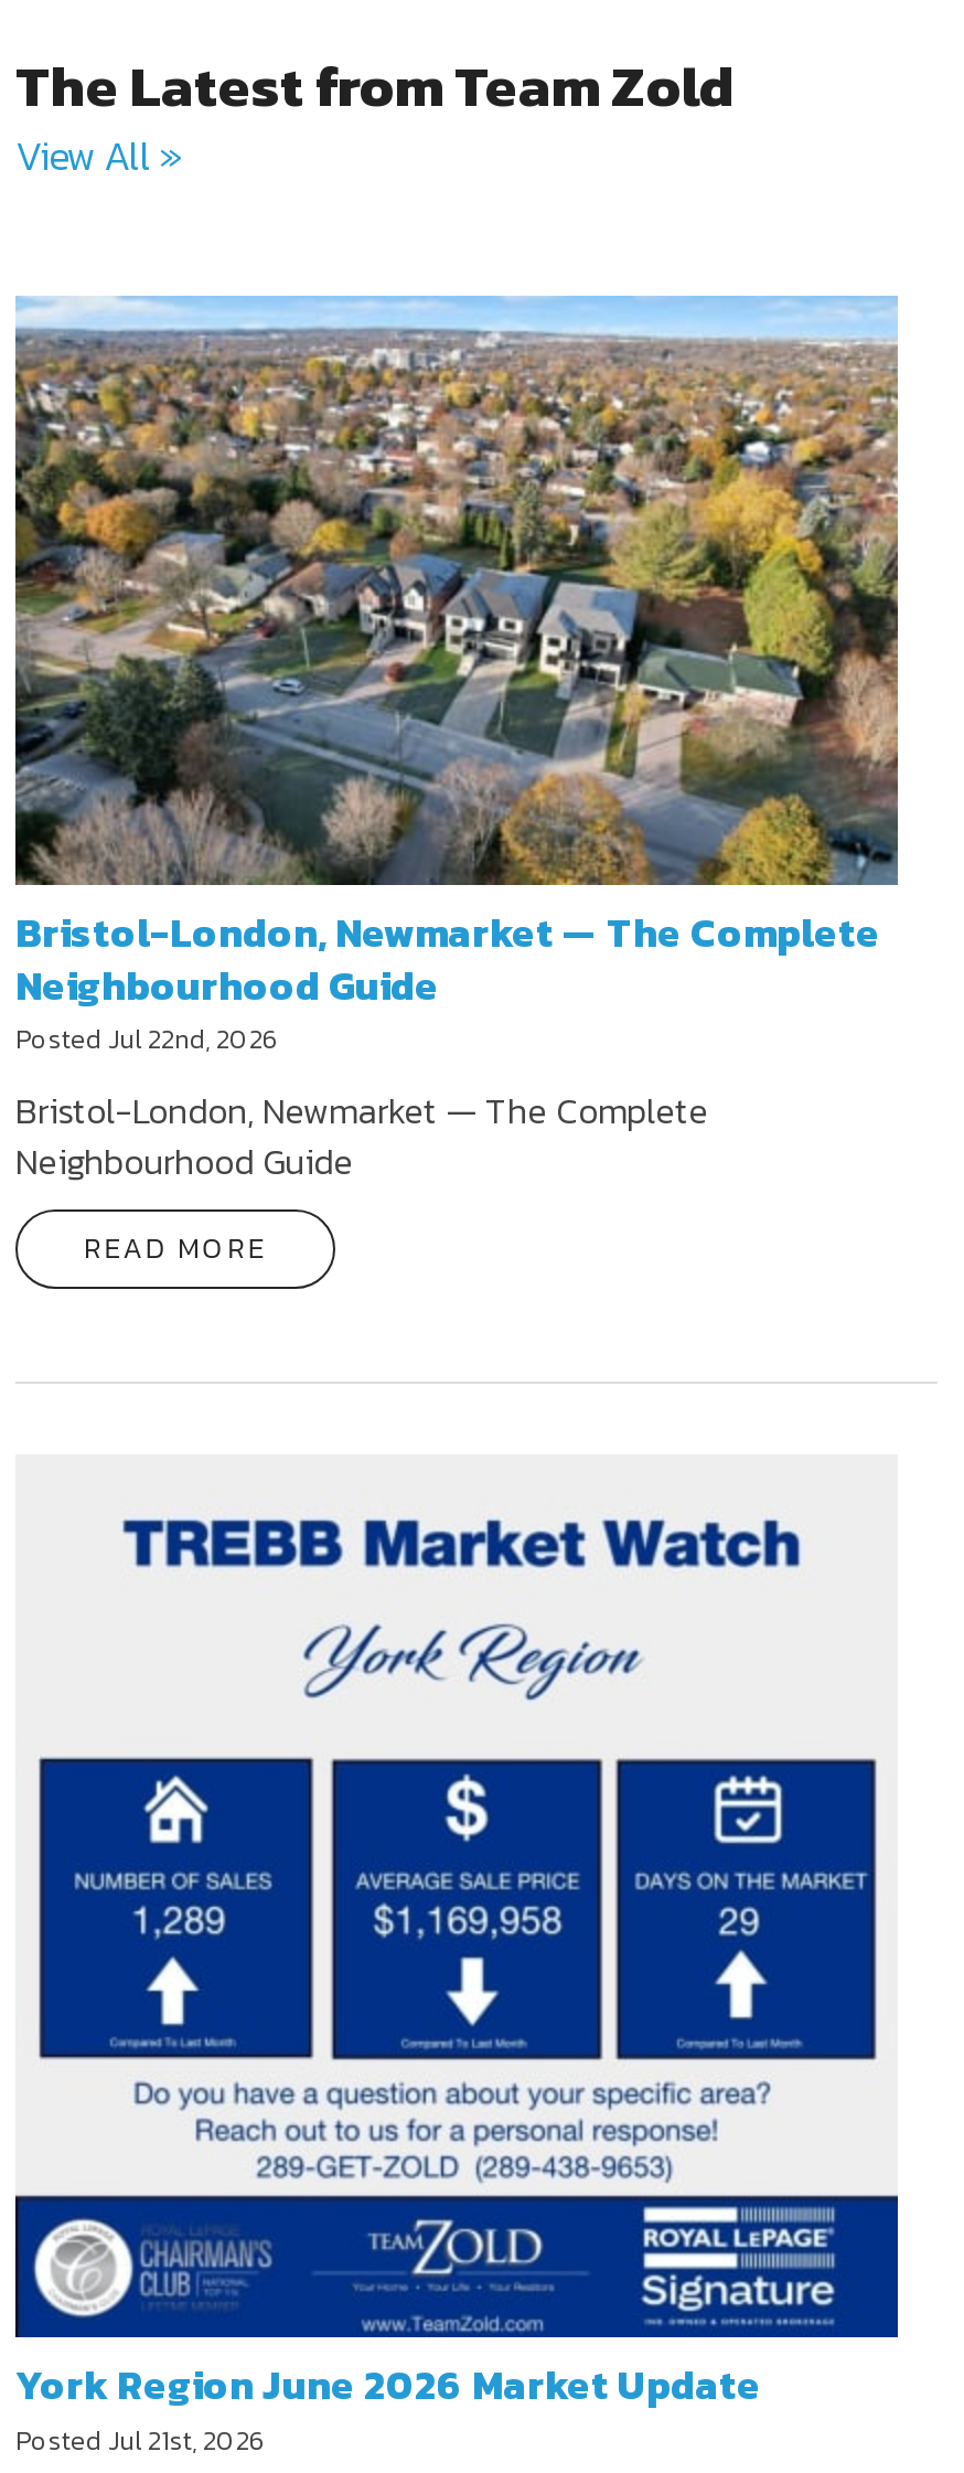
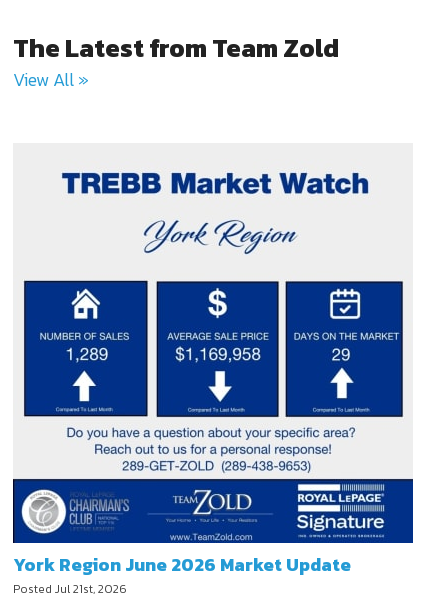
[13,296,900,1269] [image] | Bristol-London, Newmarket — The Complete | Neighbourhood Guide | Posted Jul 22nd, 2026 | Bristol-London, Newmarket — The Complete | Neighbourhood Guide | READ MORE -> none

